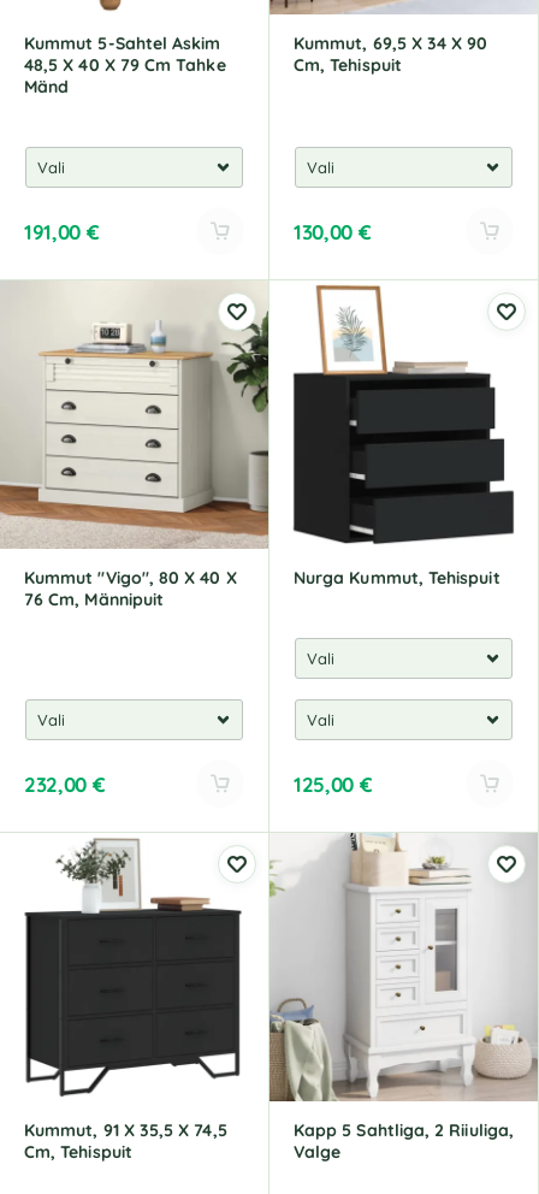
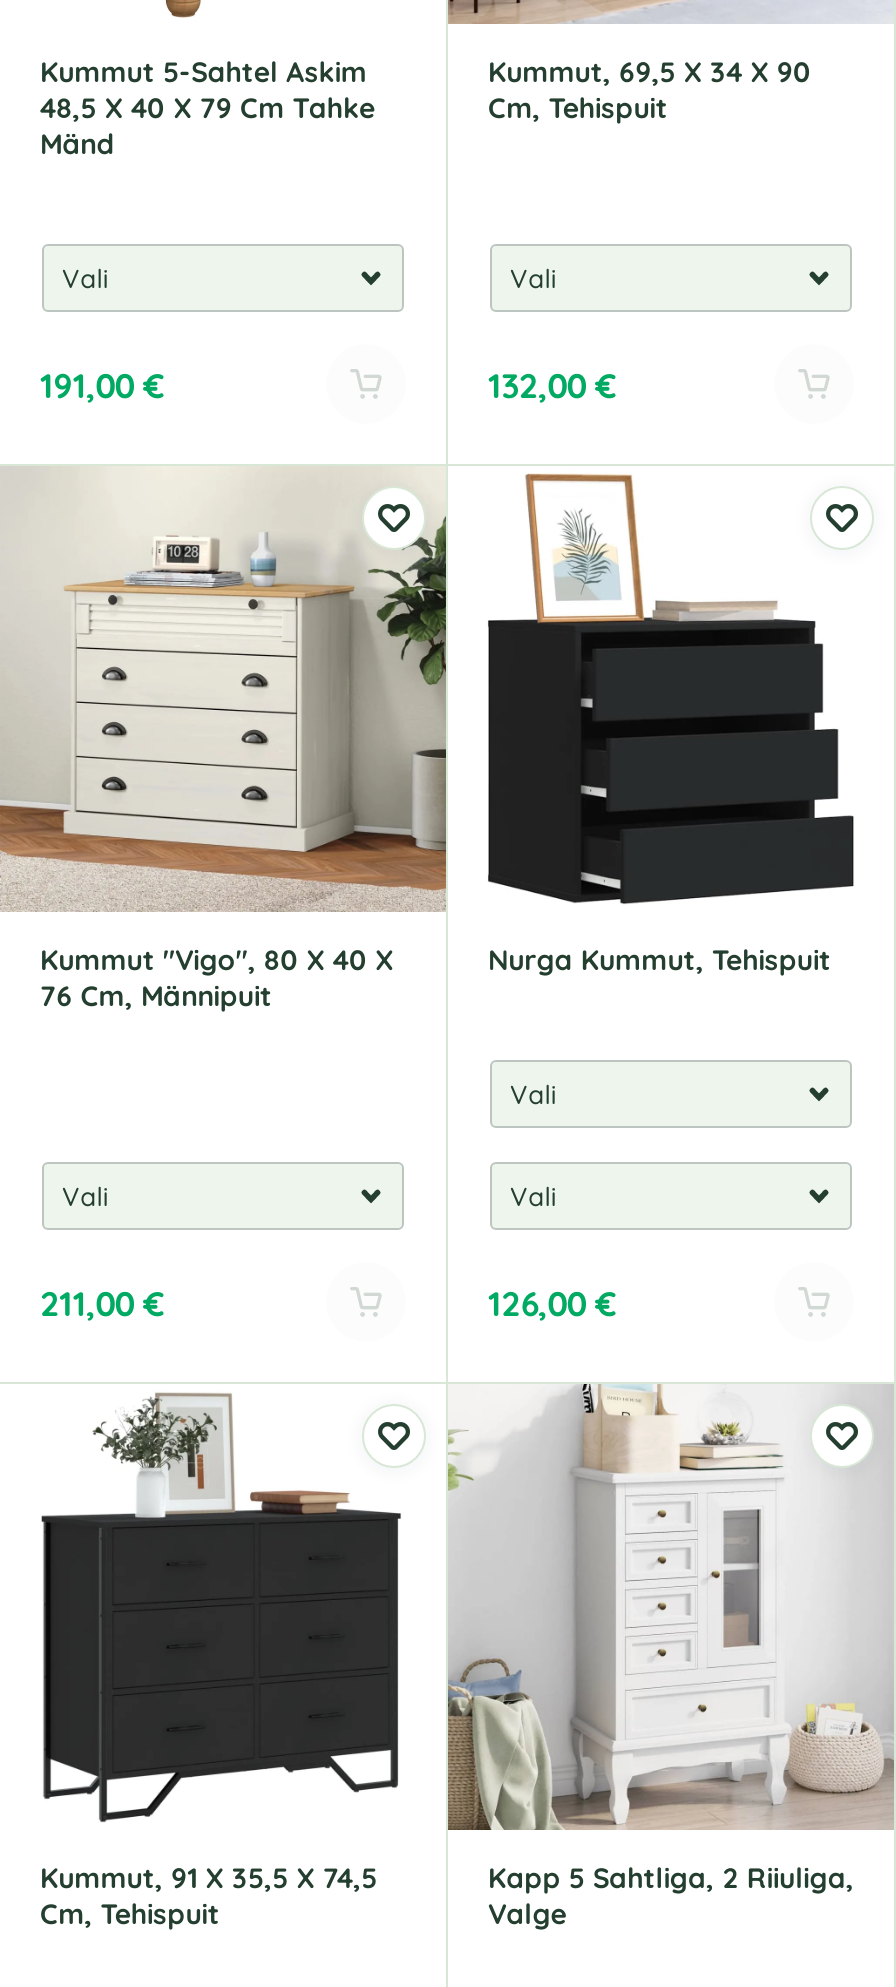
[294,218,371,244] 130,00 € -> [488,363,617,405] 132,00 €
[24,771,105,796] 232,00 € -> [40,1281,165,1323] 211,00 €
[294,771,372,796] 125,00 € -> [488,1281,617,1323] 126,00 €

